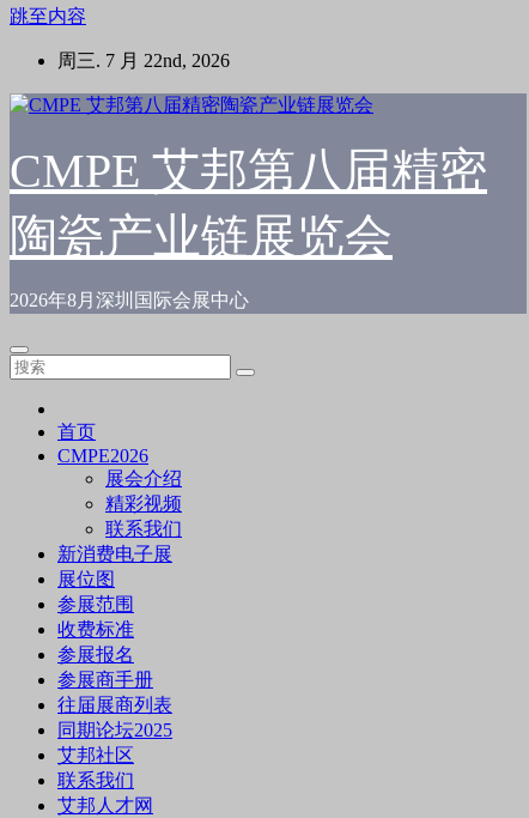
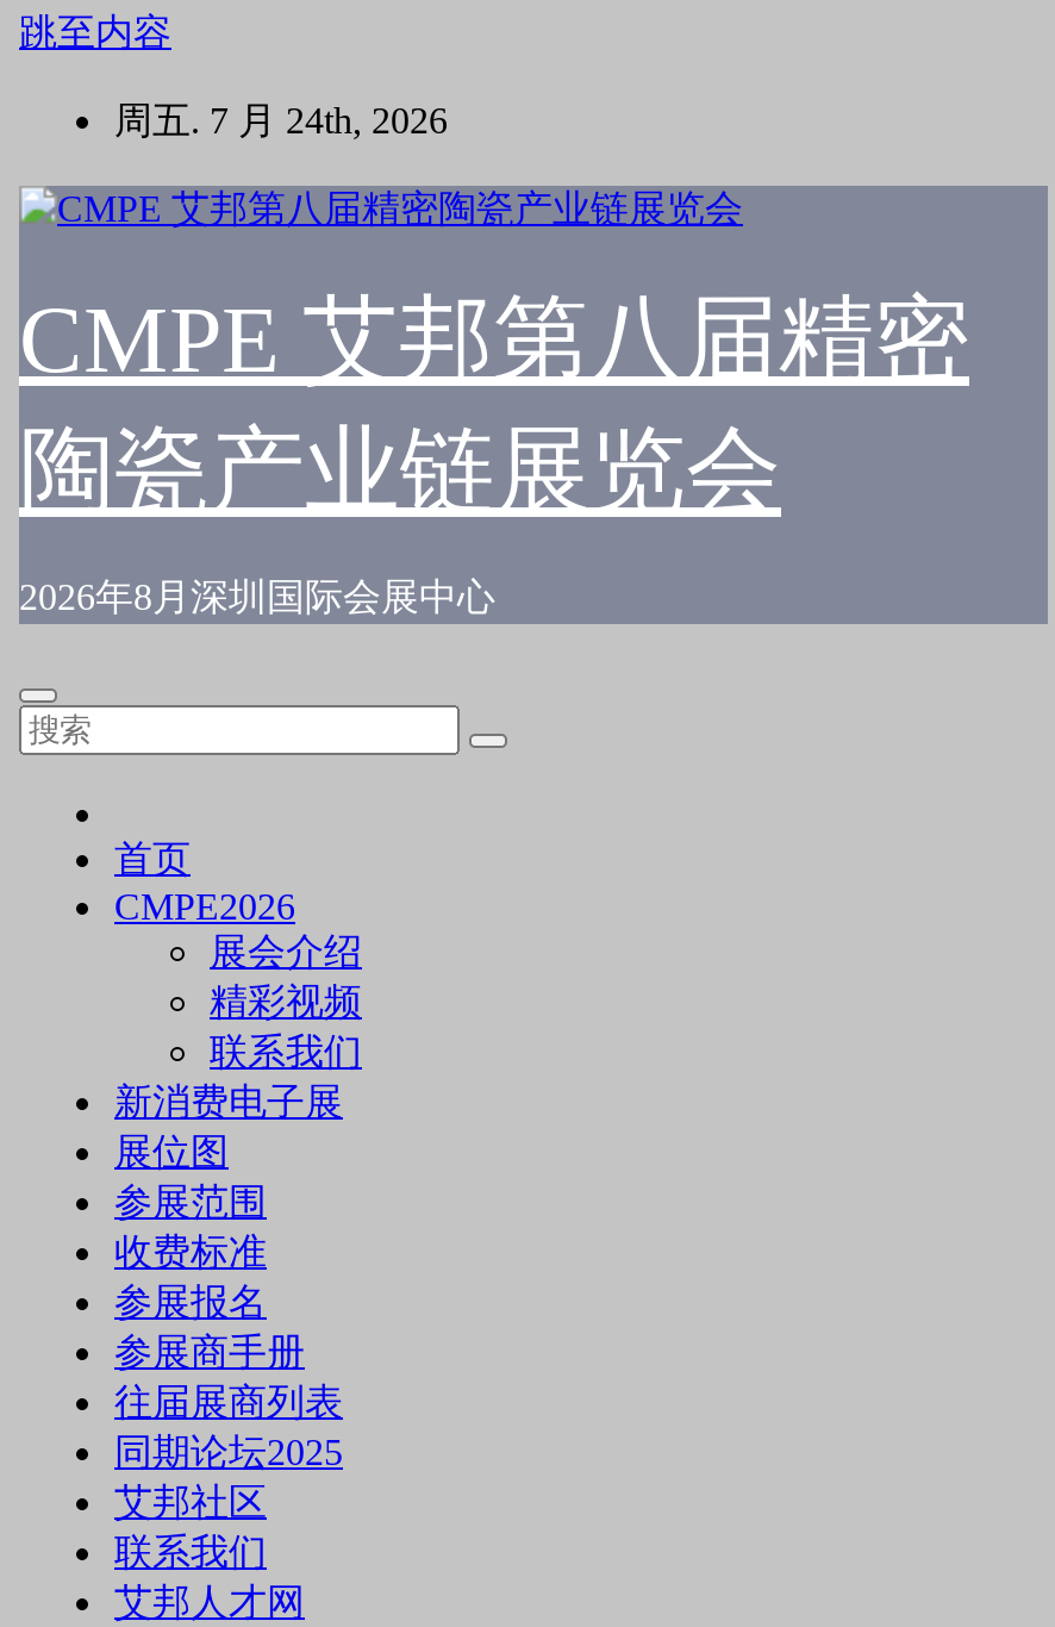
[57,50,230,71] 周三. 7 月 22nd, 2026 -> [114,100,448,141] 周五. 7 月 24th, 2026

